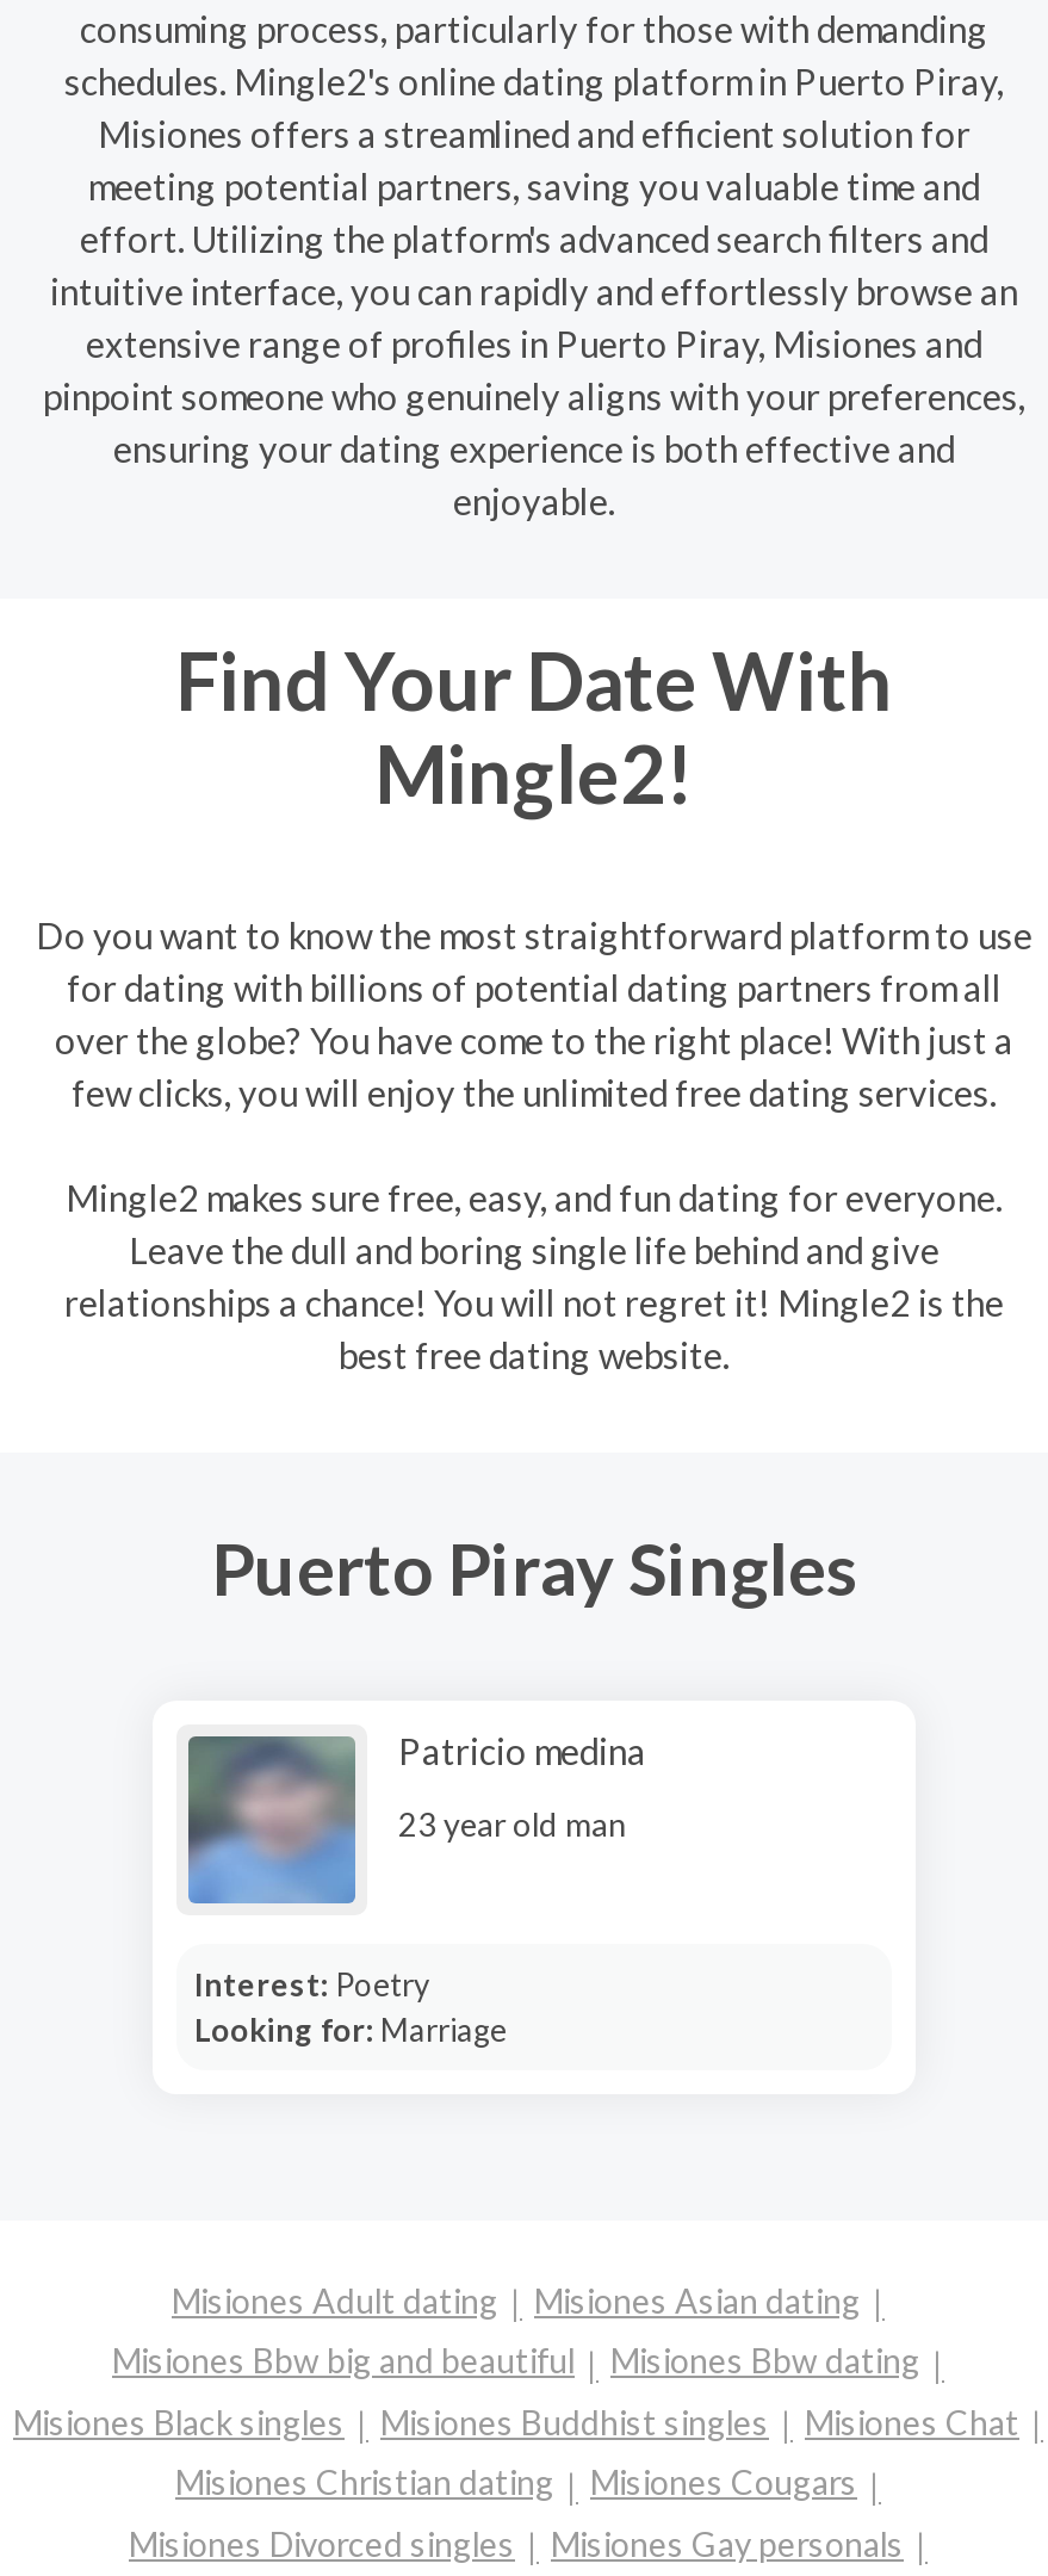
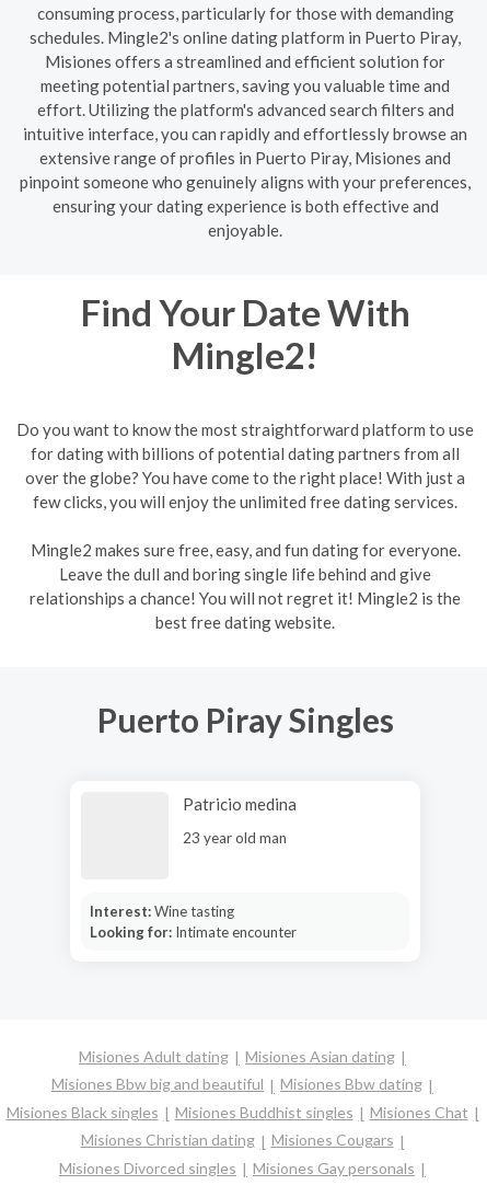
[186,1734,358,1906] [image] -> none
[194,1964,507,2048] Interest: Poetry | Looking for: Marriage -> [89,902,296,940] Interest: Wine tasting | Looking for: Intimate encounter

